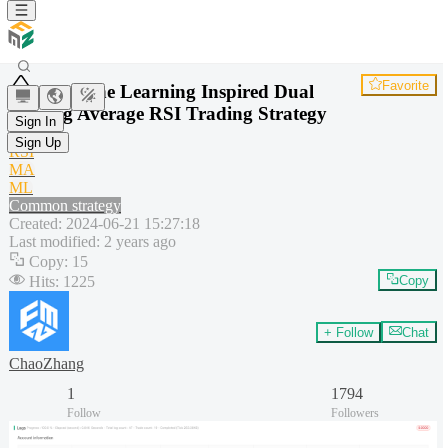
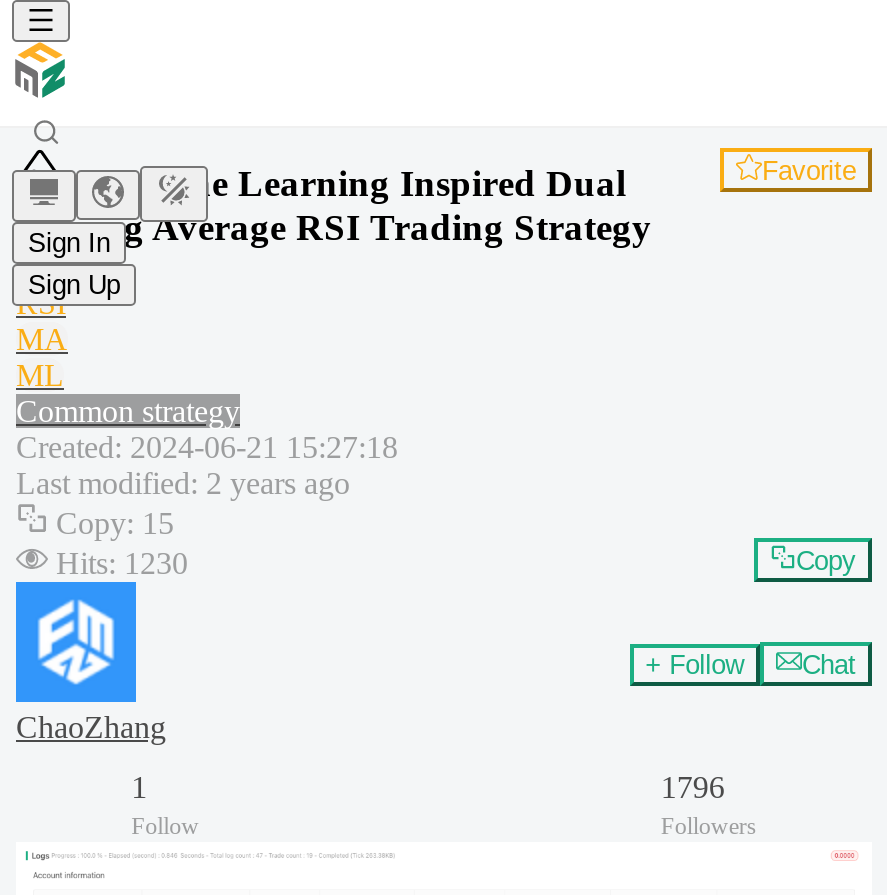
[29,273,95,290] Hits: 1225 -> [56,546,188,580] Hits: 1230
[331,385,363,402] 1794 -> [661,770,725,804] 1796

